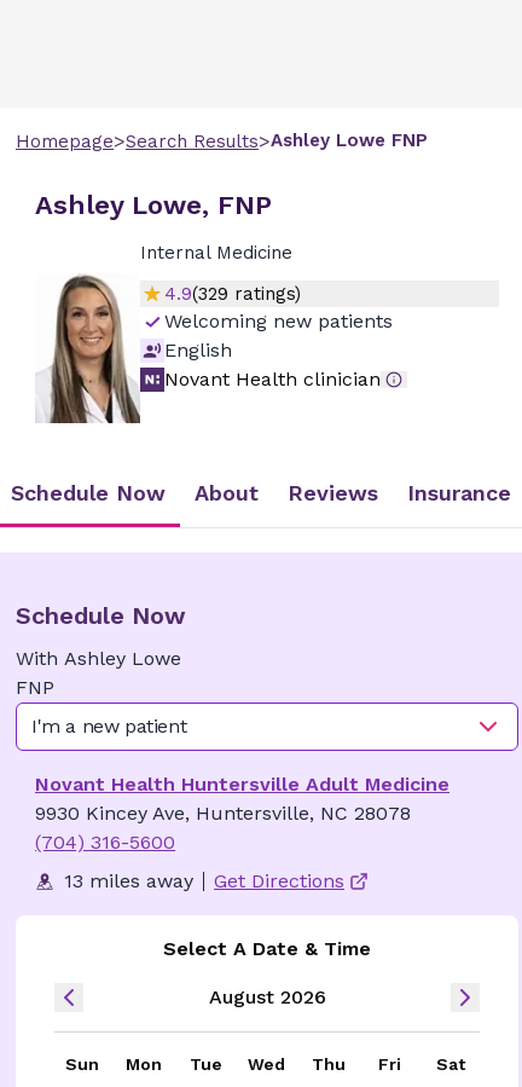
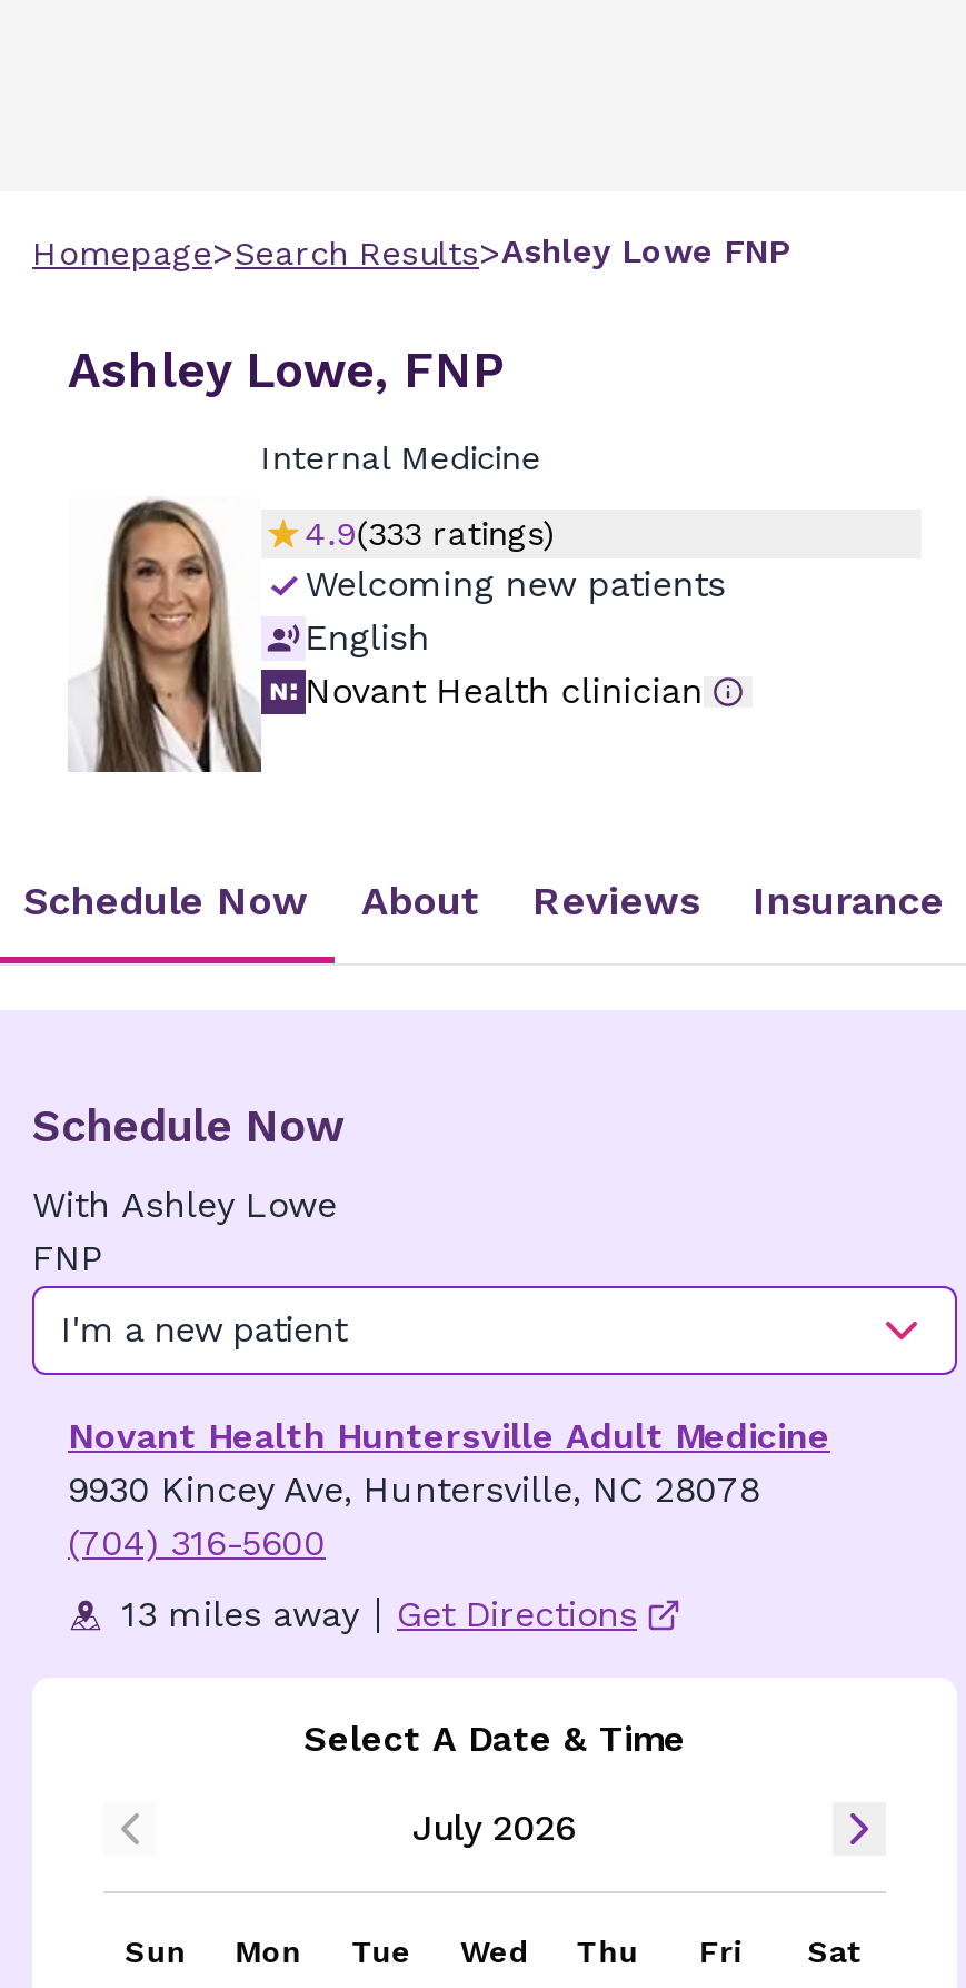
[164,283,301,305] 4.9(329 ratings) -> [305,514,554,554] 4.9(333 ratings)
[208,985,326,1008] August 2026 -> [412,1807,577,1849] July 2026

